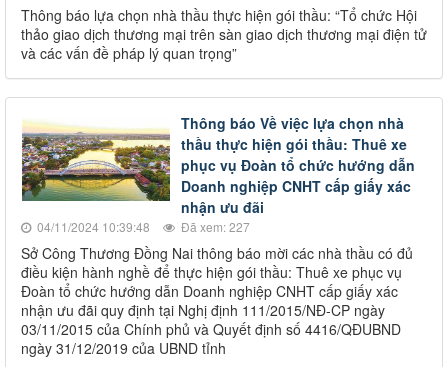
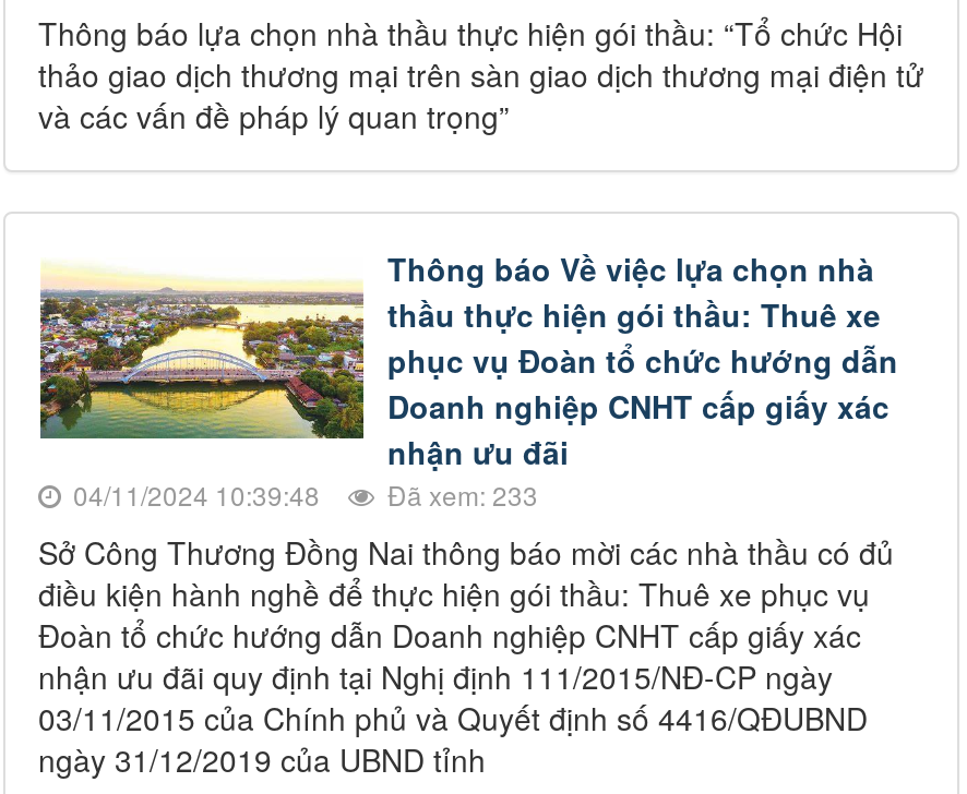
[34,218,250,235] 04/11/2024 10:39:48 Đã xem: 227 -> [67,475,538,512] 04/11/2024 10:39:48 Đã xem: 233

